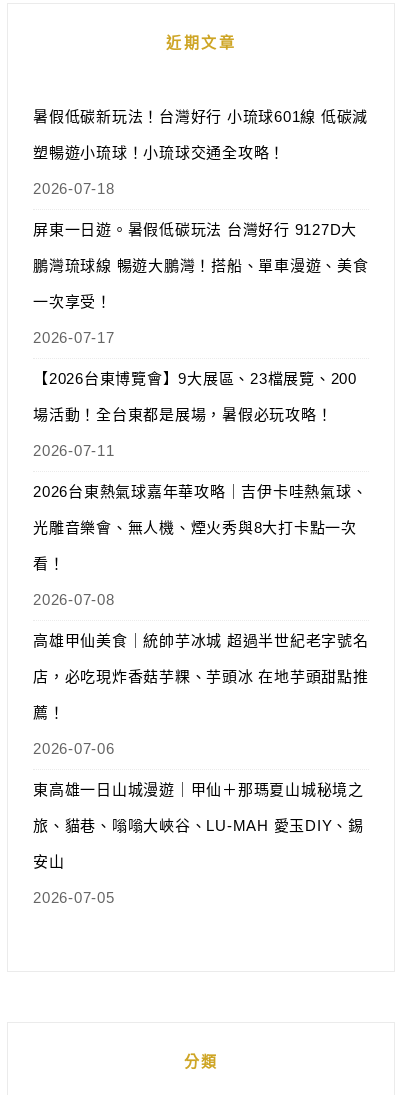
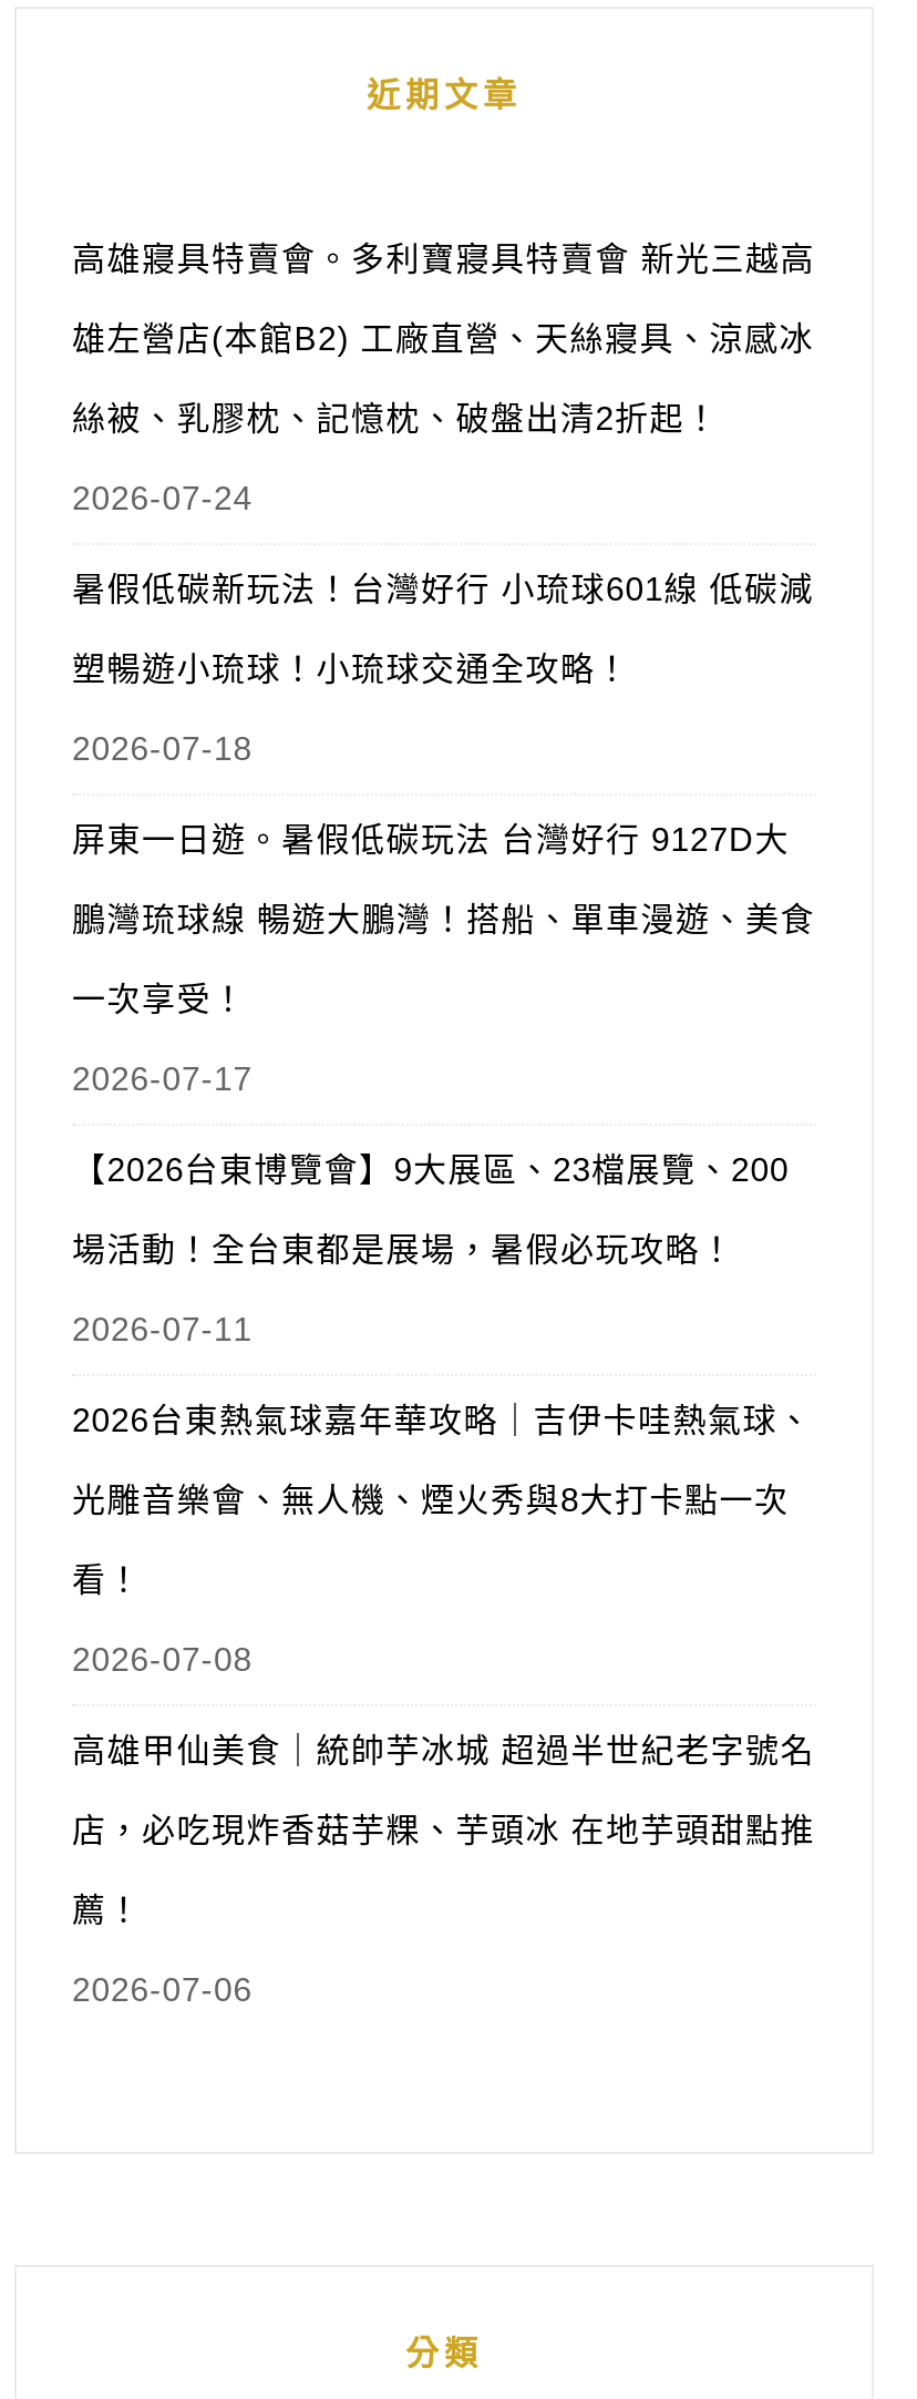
none -> [72,240,815,517] 高雄寢具特賣會。多利寶寢具特賣會 新光三越高 | 雄左營店(本館B2) 工廠直營、天絲寢具、涼感冰 | 絲被、乳膠枕、記憶枕、破盤出清2折起！ | 2026-07-24
moved [33,108,368,757] -> [72,570,815,2008]: 暑假低碳新玩法！台灣好行 小琉球601線 低碳減 | 塑暢遊小琉球！小琉球交通全攻略！ | 2026-07-18 | ... | 薦！ | 2026-07-06
[33,781,364,906] 東高雄一日山城漫遊｜甲仙＋那瑪夏山城秘境之 | 旅、貓巷、嗡嗡大峽谷、LU-MAH 愛玉DIY、錫 | 安山 | 2026-07-05 -> none

